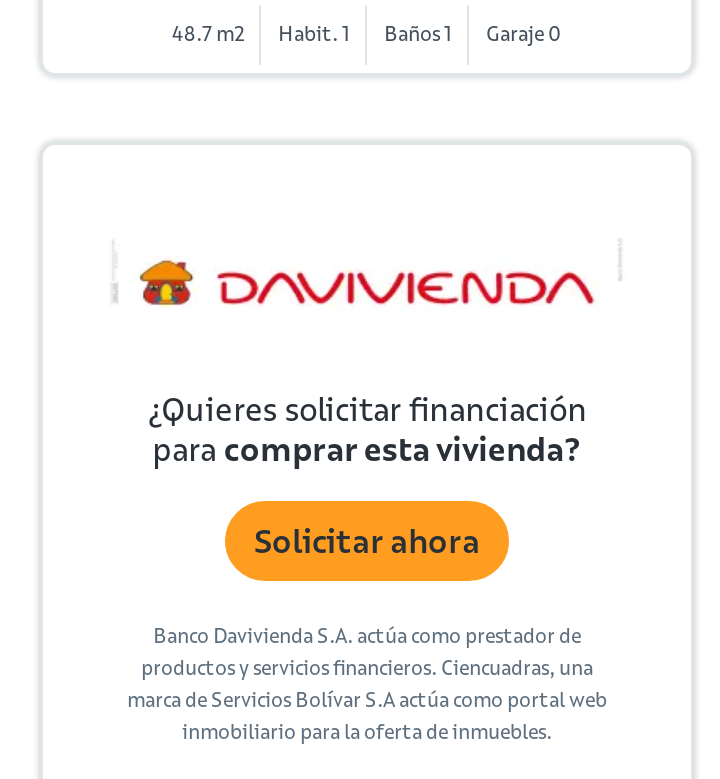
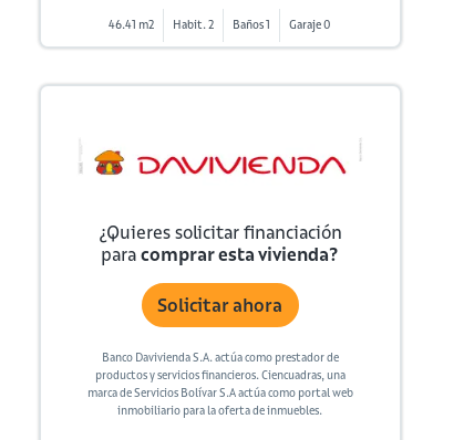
[172,21,244,47] 48.7 m2 -> [109,17,154,32] 46.41 m2
[278,21,350,47] Habit. 1 -> [173,17,214,32] Habit. 2

